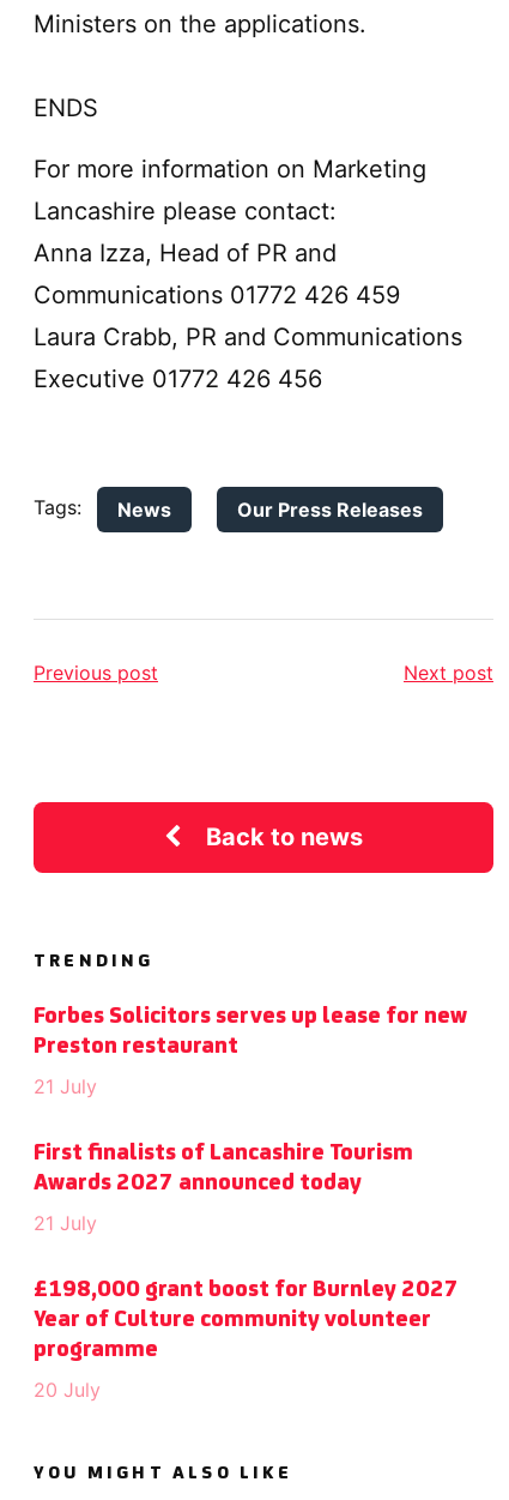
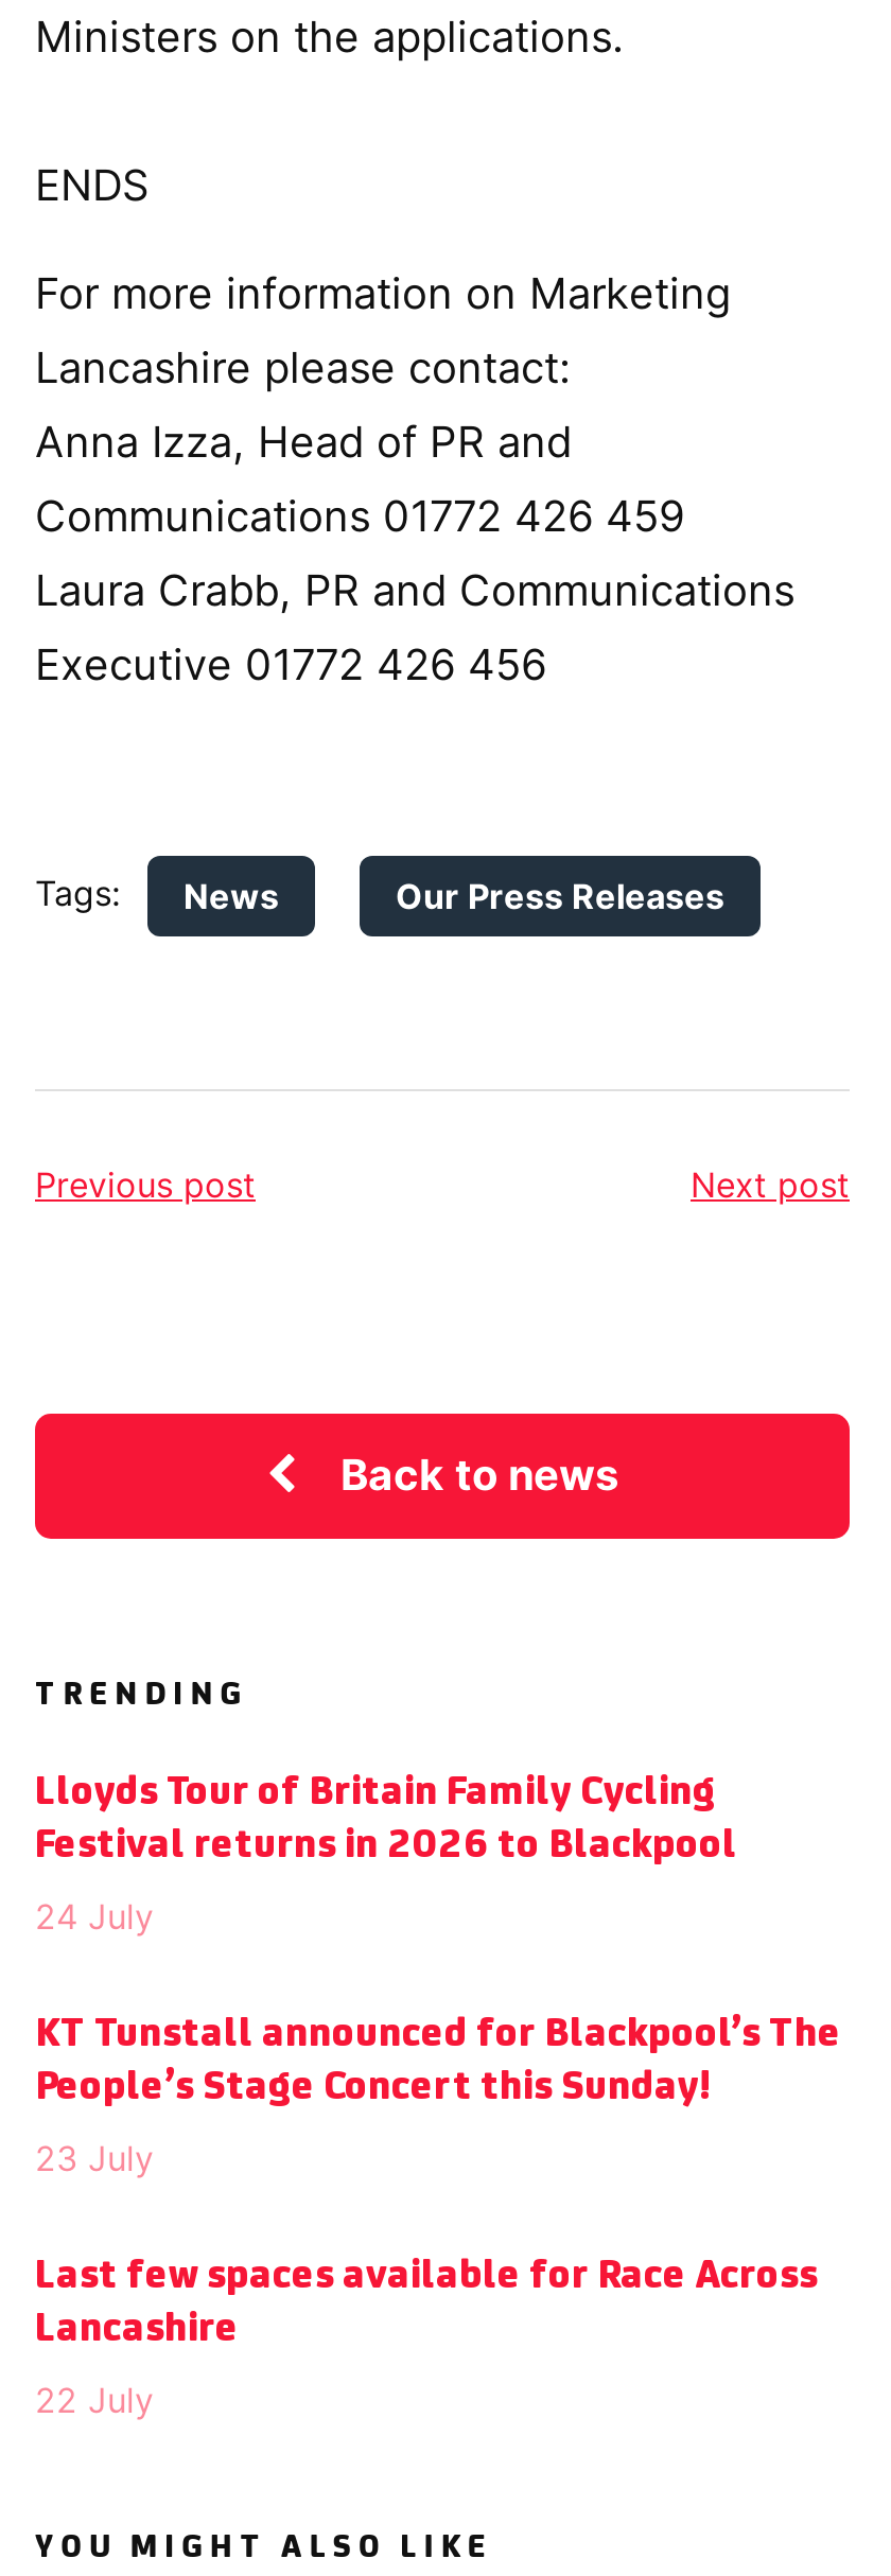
[34,1005,467,1059] Forbes Solicitors serves up lease for new | Preston restaurant -> [35,1772,737,1868] Lloyds Tour of Britain Family Cycling | Festival returns in 2026 to Blackpool
[34,1074,97,1098] 21 July -> [35,1895,154,1938] 24 July
[34,1141,413,1195] First finalists of Lancashire Tourism | Awards 2027 announced today -> [35,2014,841,2109] KT Tunstall announced for Blackpool’s The | People’s Stage Concert this Sunday!
[34,1211,97,1235] 21 July -> [35,2137,154,2179] 23 July
[34,1278,459,1362] £198,000 grant boost for Burnley 2027 | Year of Culture community volunteer | programme -> [35,2256,818,2351] Last few spaces available for Race Across | Lancashire
[34,1378,101,1402] 20 July -> [35,2379,154,2421] 22 July

